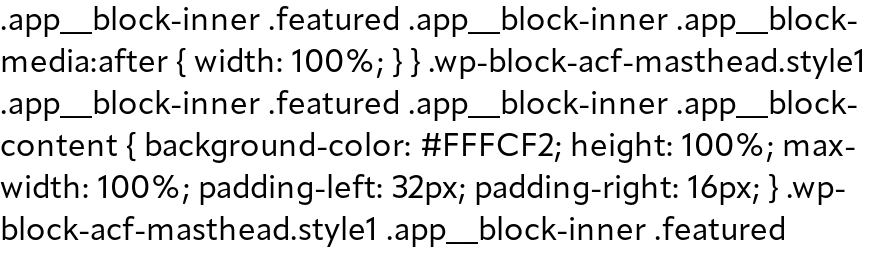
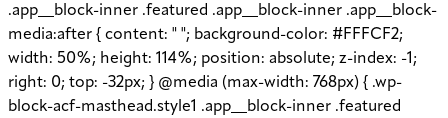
[0,48,866,206] media:after { width: 100%; } } .wp-block-acf-masthead.style1 | .app__block-inner .featured .app__block-inner .app__block- | content { background-color: #FFFCF2; height: 100%; max- | width: 100%; padding-left: 32px; padding-right: 16px; } .wp- -> [8,27,417,91] media:after { content: " "; background-color: #FFFCF2; | width: 50%; height: 114%; position: absolute; z-index: -1; | right: 0; top: -32px; } @media (max-width: 768px) { .wp-

